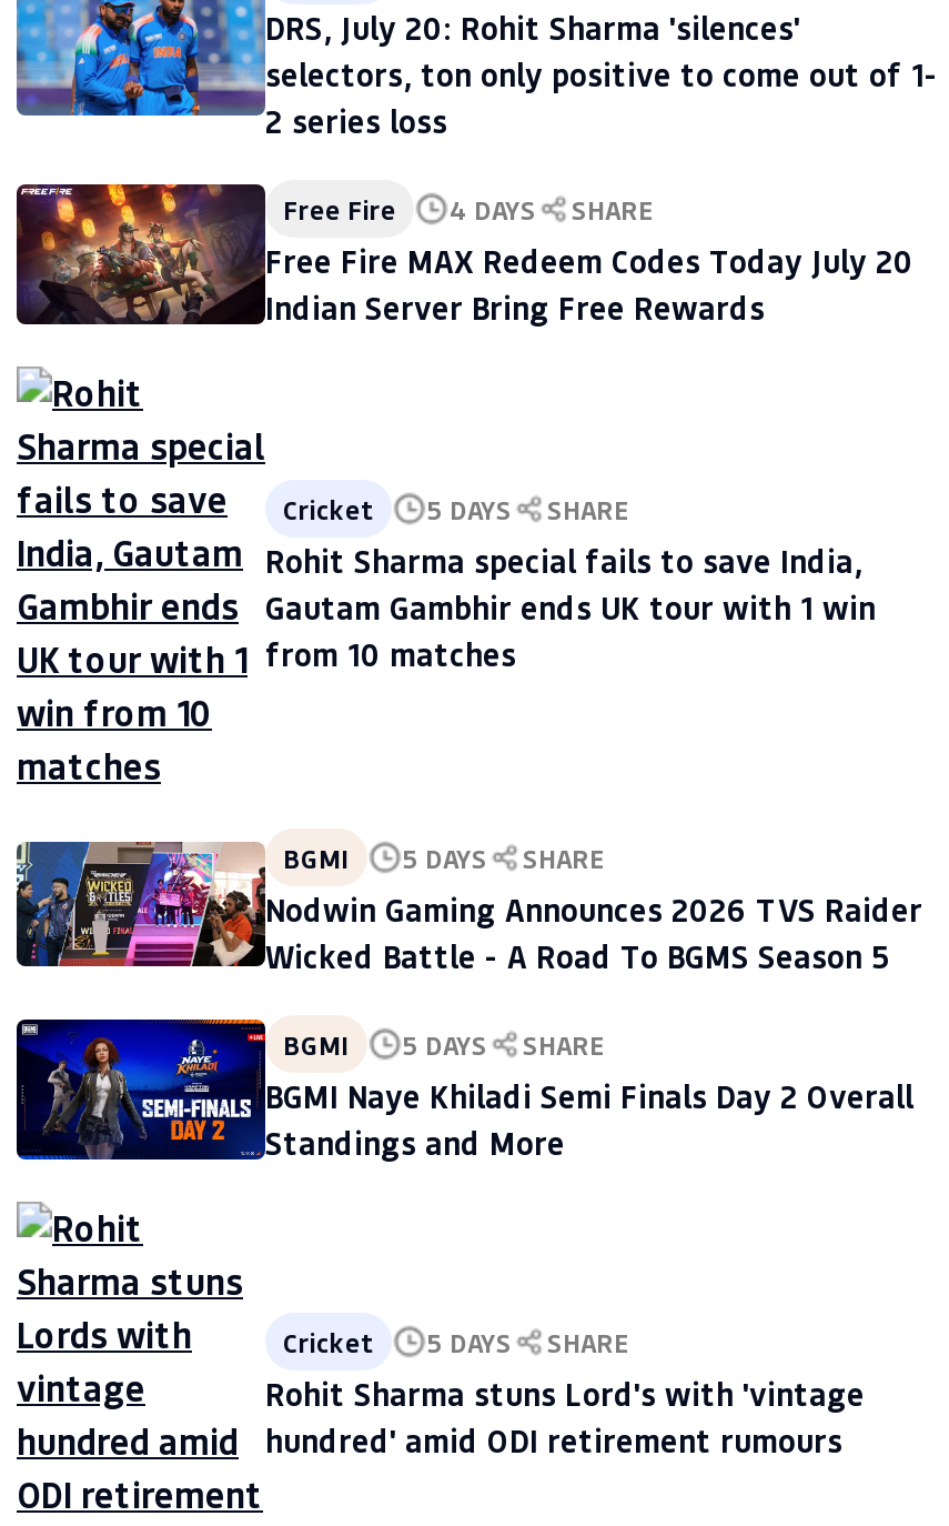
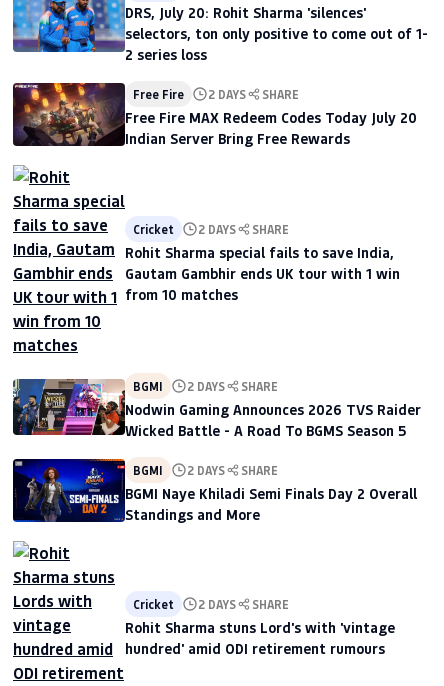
[283,191,654,226] Free Fire 4 DAYS SHARE -> [133,86,299,102] Free Fire 2 DAYS SHARE
[283,492,629,527] Cricket 5 DAYS SHARE -> [133,221,289,237] Cricket 2 DAYS SHARE
[283,839,605,875] BGMI 5 DAYS SHARE -> [133,378,278,394] BGMI 2 DAYS SHARE
[283,1026,605,1062] BGMI 5 DAYS SHARE -> [133,462,278,478] BGMI 2 DAYS SHARE
[283,1324,629,1359] Cricket 5 DAYS SHARE -> [133,596,289,612] Cricket 2 DAYS SHARE

